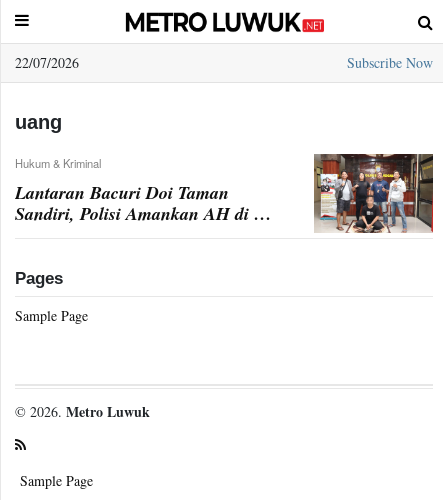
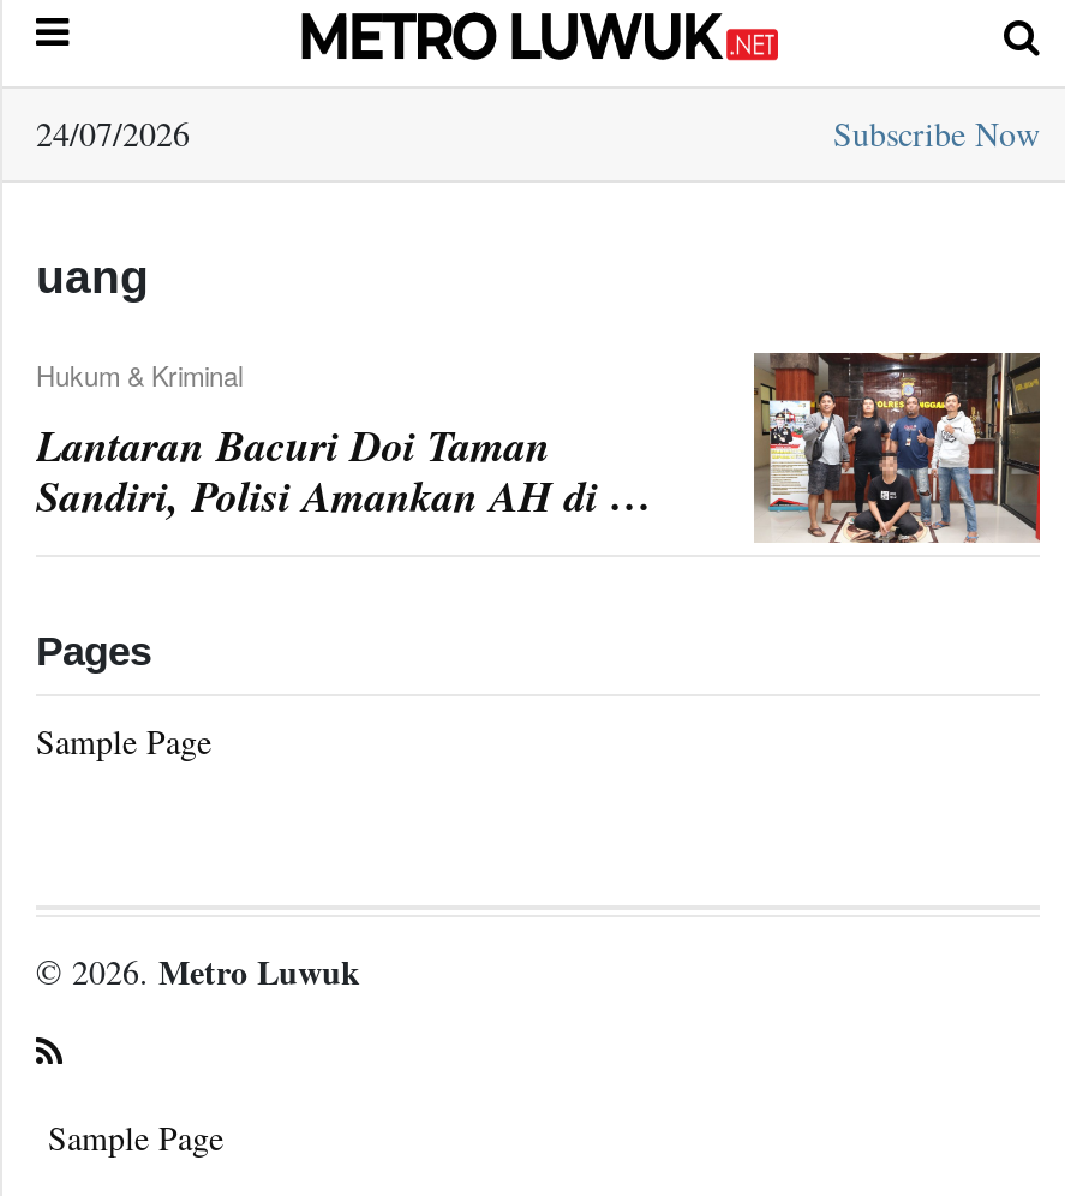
[15,53,79,72] 22/07/2026 -> [36,110,190,156] 24/07/2026

